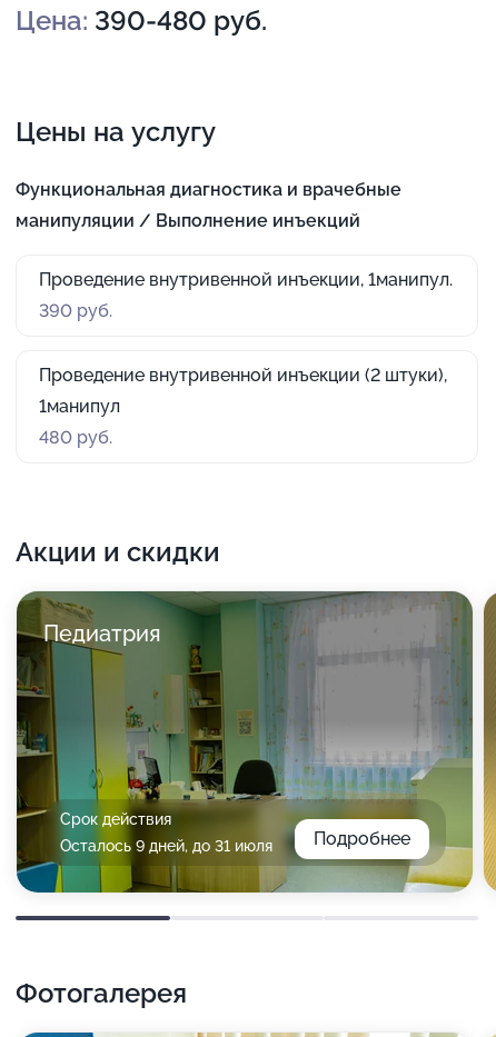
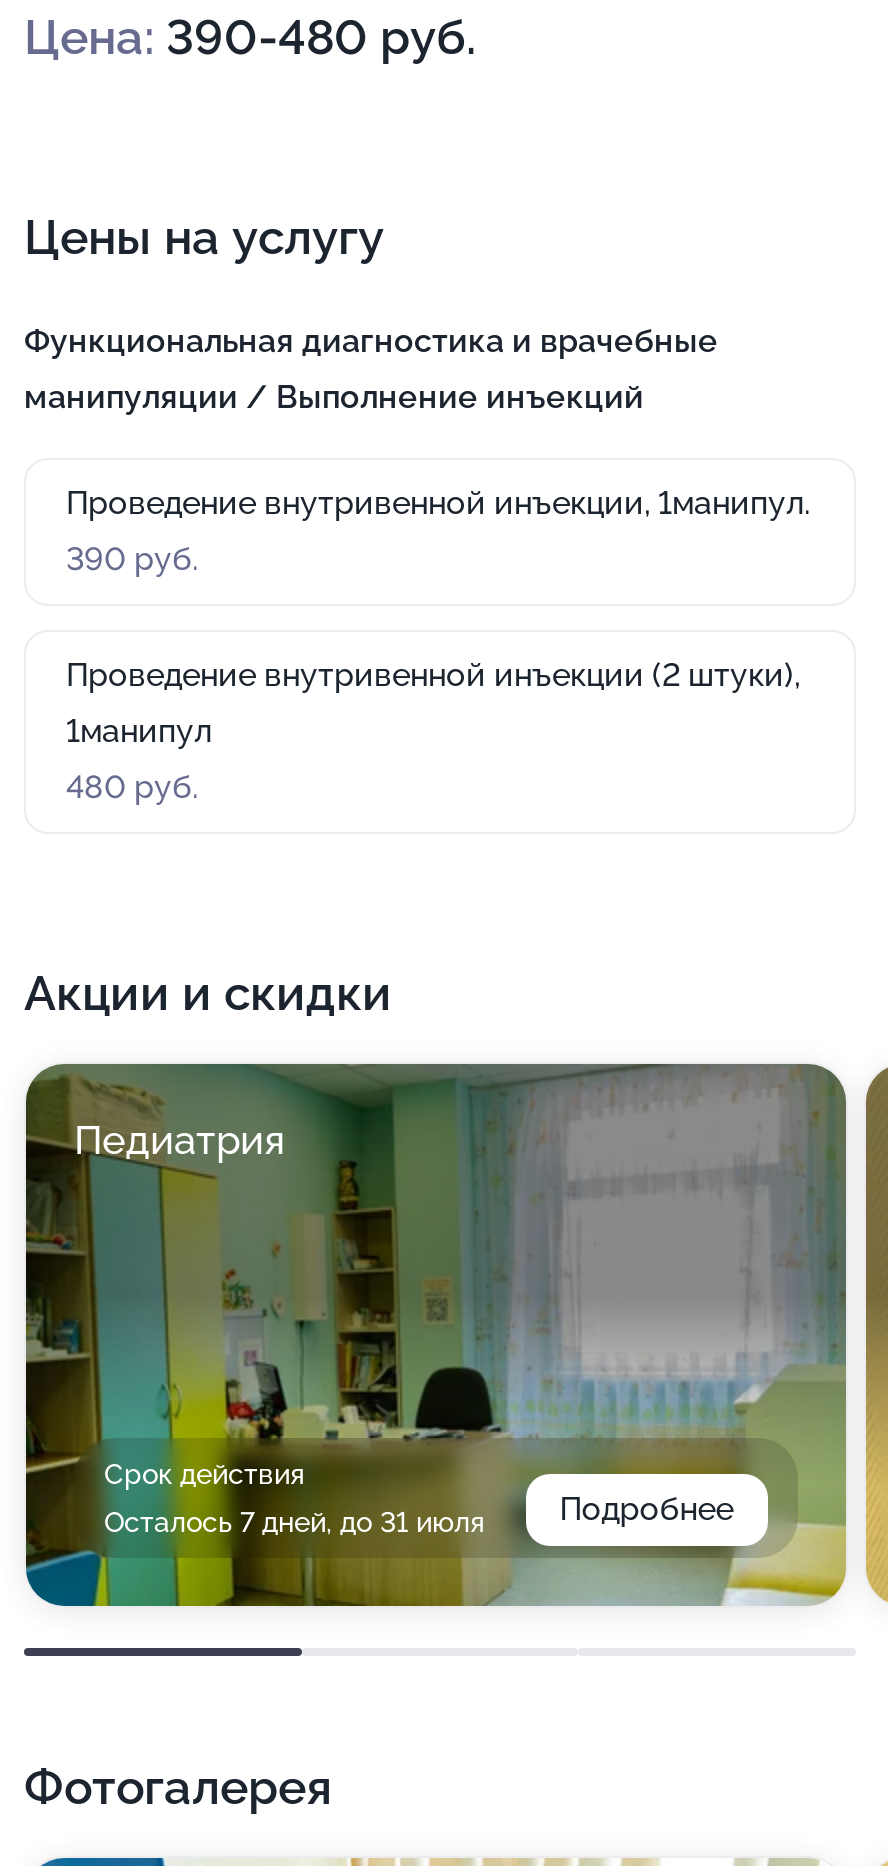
[60,837,272,855] Осталось 9 дней, до 31 июля -> [104,1506,484,1538] Осталось 7 дней, до 31 июля

